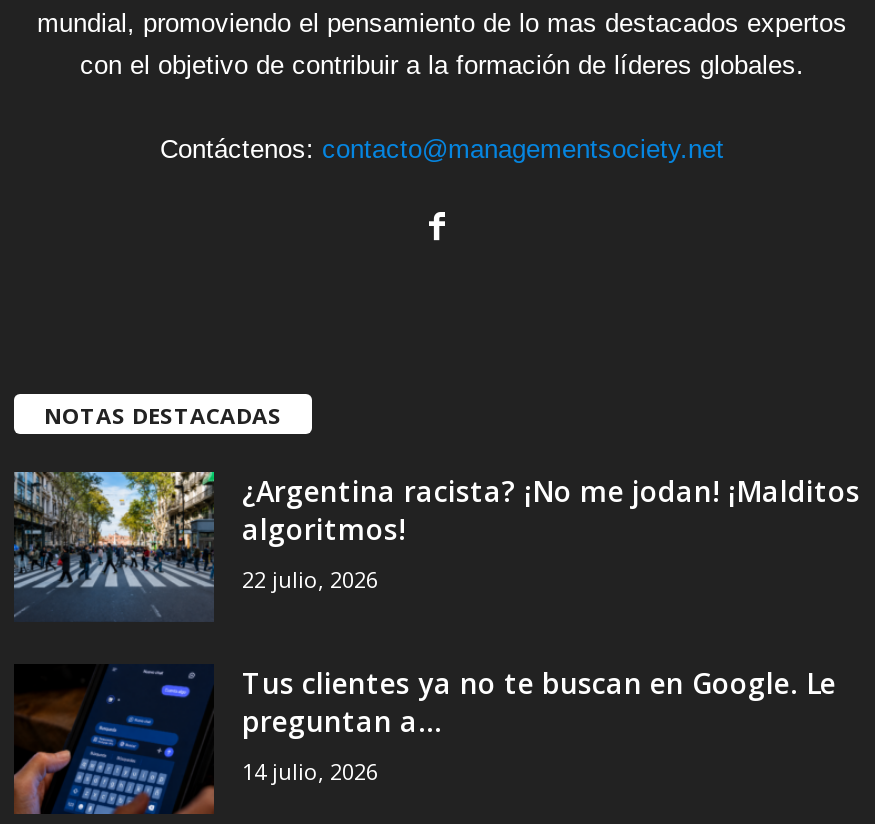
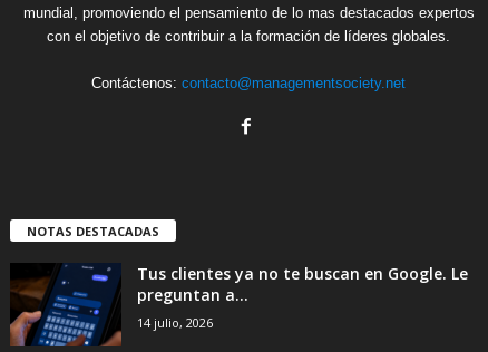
[12,470,860,622] [image] | ¿Argentina racista? ¡No me jodan! ¡Malditos | algoritmos! | 22 julio, 2026 -> none

